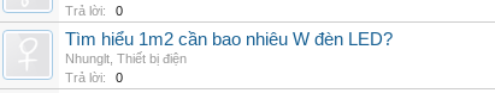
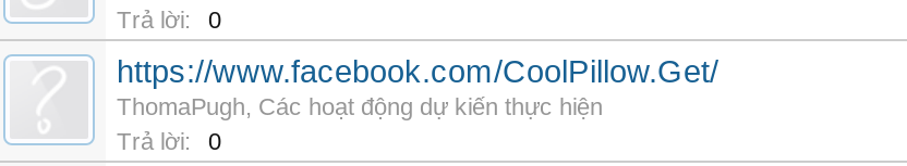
[65,30,393,66] Tìm hiểu 1m2 cần bao nhiêu W đèn LED? | Nhunglt, Thiết bị điện -> [117,54,718,119] https://www.facebook.com/CoolPillow.Get/ | ThomaPugh, Các hoạt động dự kiến thực hiện

